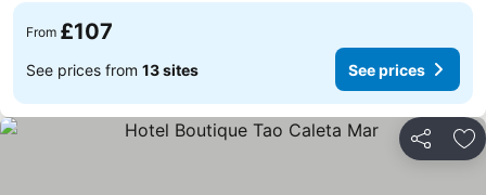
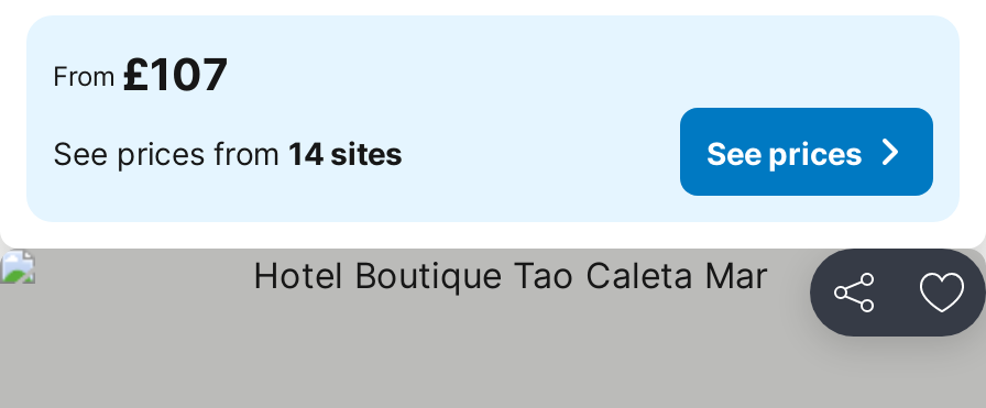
[26,60,199,79] See prices from 13 sites -> [53,133,403,170] See prices from 14 sites

